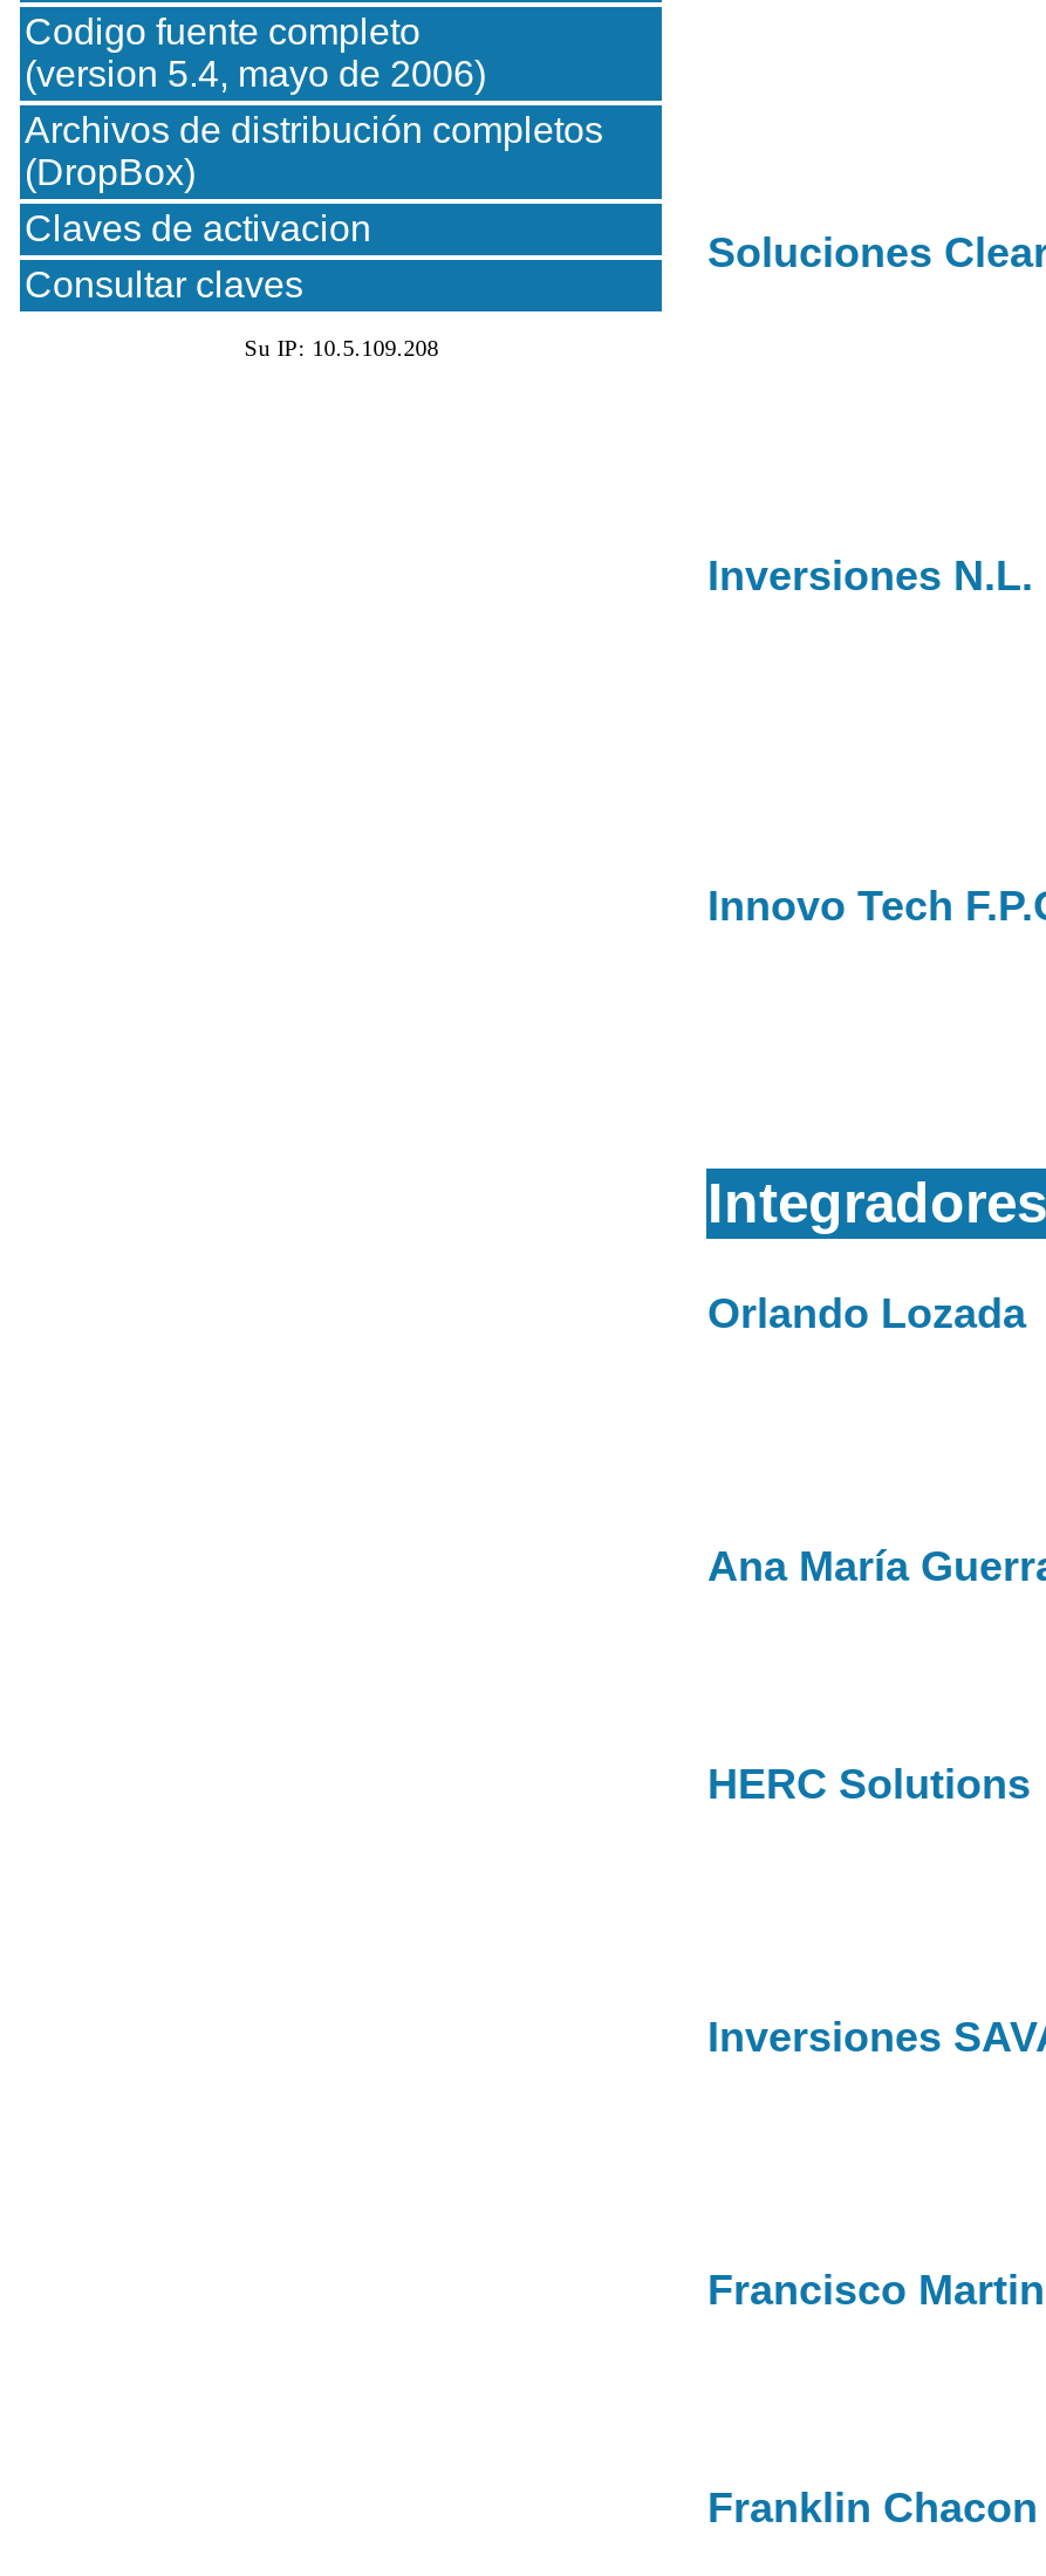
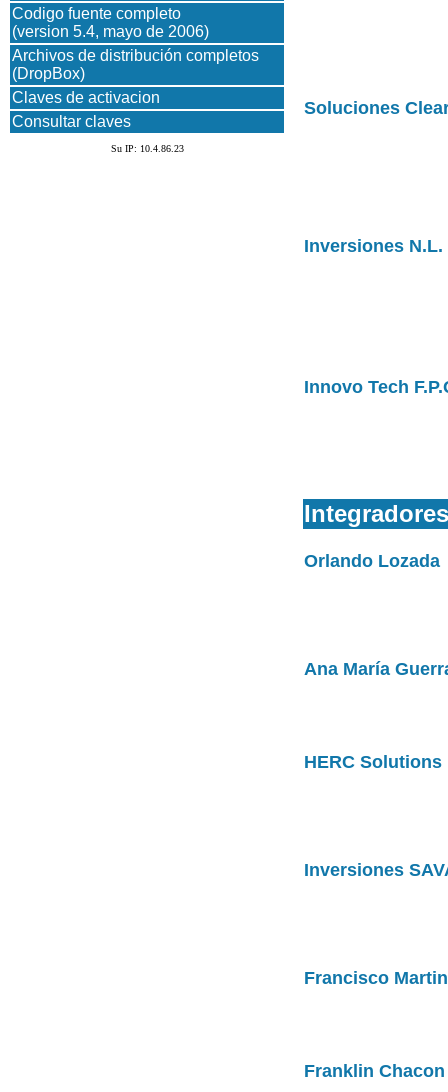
[244,335,439,361] Su IP: 10.5.109.208 -> [111,143,184,154] Su IP: 10.4.86.23

